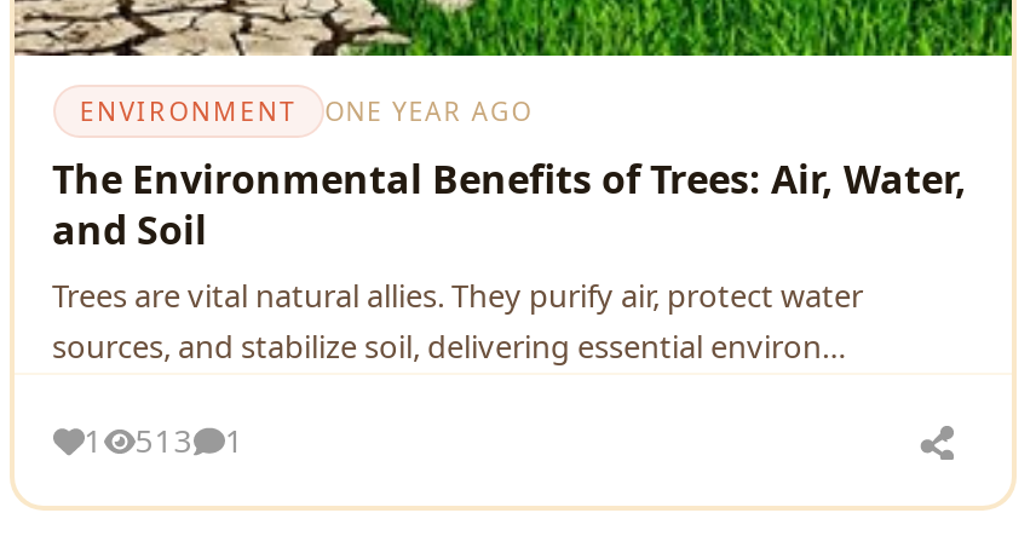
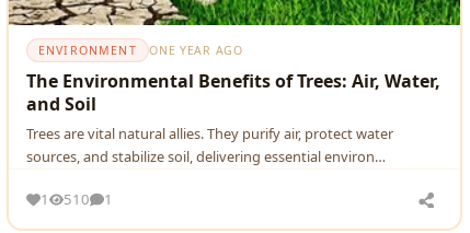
[135,418,193,461] 513 -> [63,189,90,209] 510

